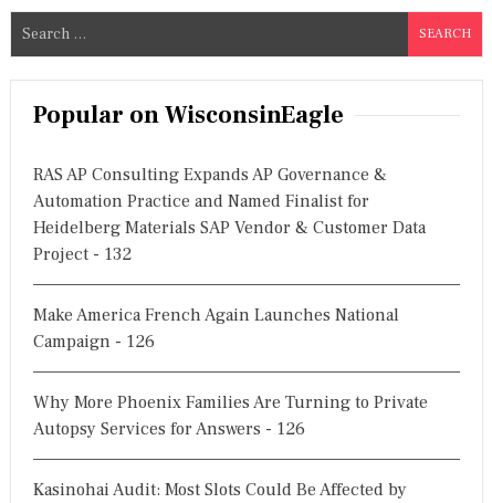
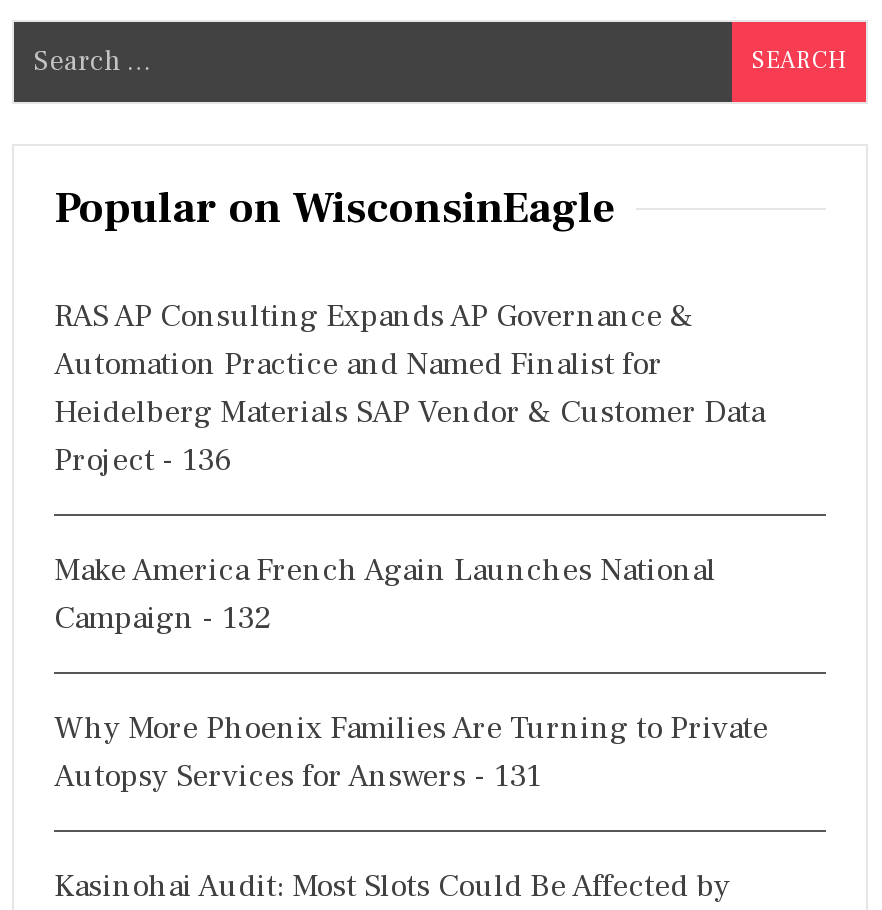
[33,243,132,265] Project - 132 -> [54,440,232,480] Project - 136
[33,331,155,353] Campaign - 126 -> [54,598,272,638] Campaign - 132
[33,418,305,440] Autopsy Services for Answers - 126 -> [54,756,542,796] Autopsy Services for Answers - 131

